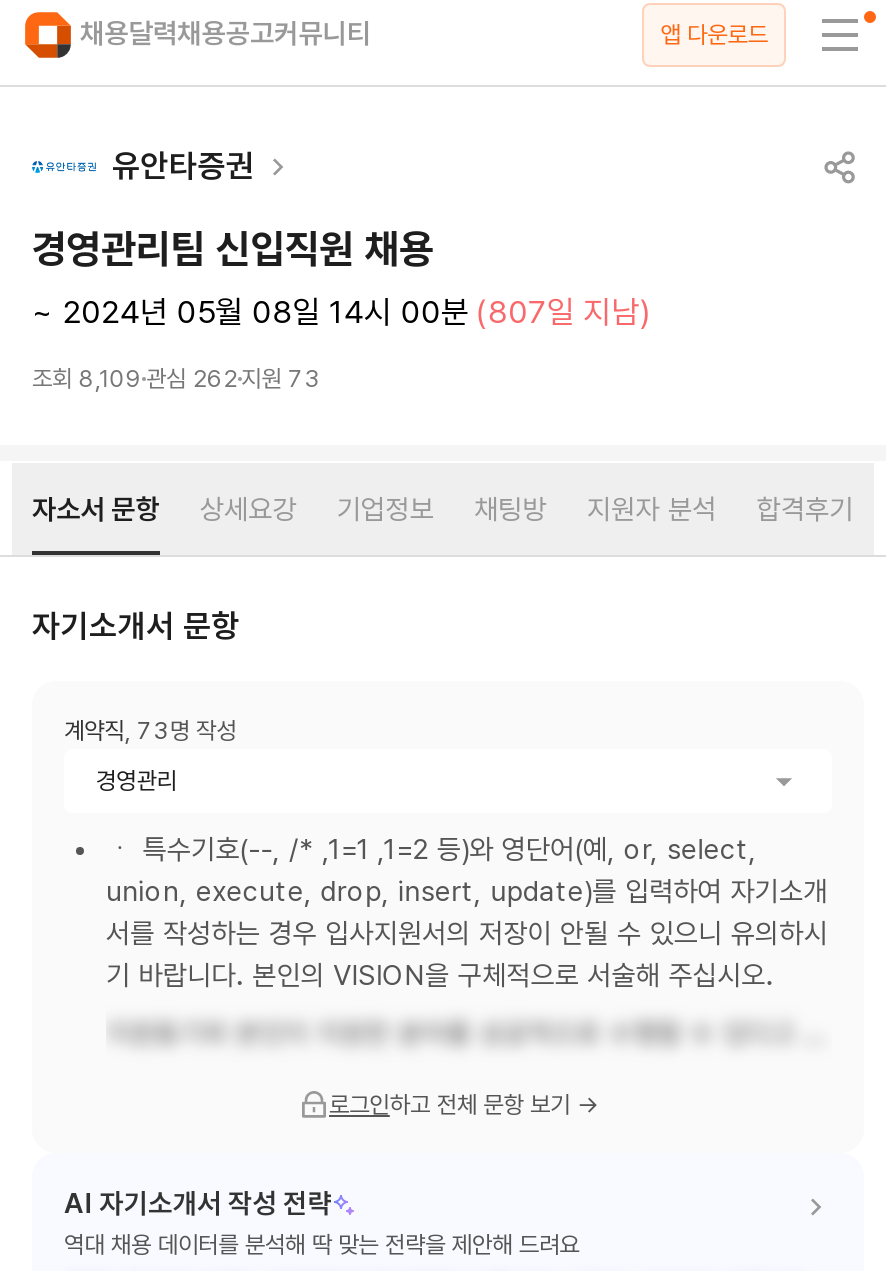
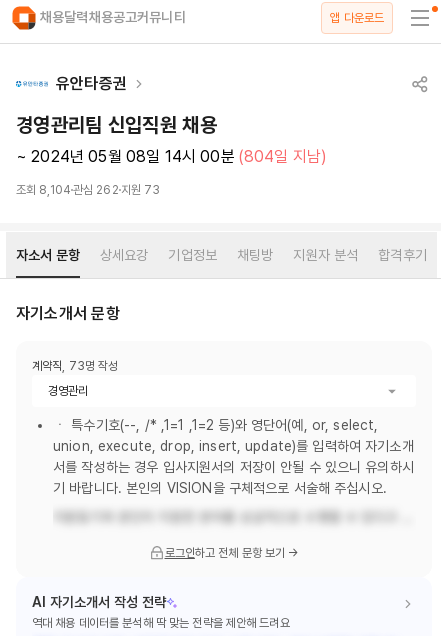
[32,293,652,331] ~ 2024년 05월 08일 14시 00분 (807일 지남) -> [16,147,327,166] ~ 2024년 05월 08일 14시 00분 (804일 지남)
[32,365,321,393] 조회 8,109 관심 262 지원 73 -> [16,183,160,197] 조회 8,104 관심 262 지원 73

